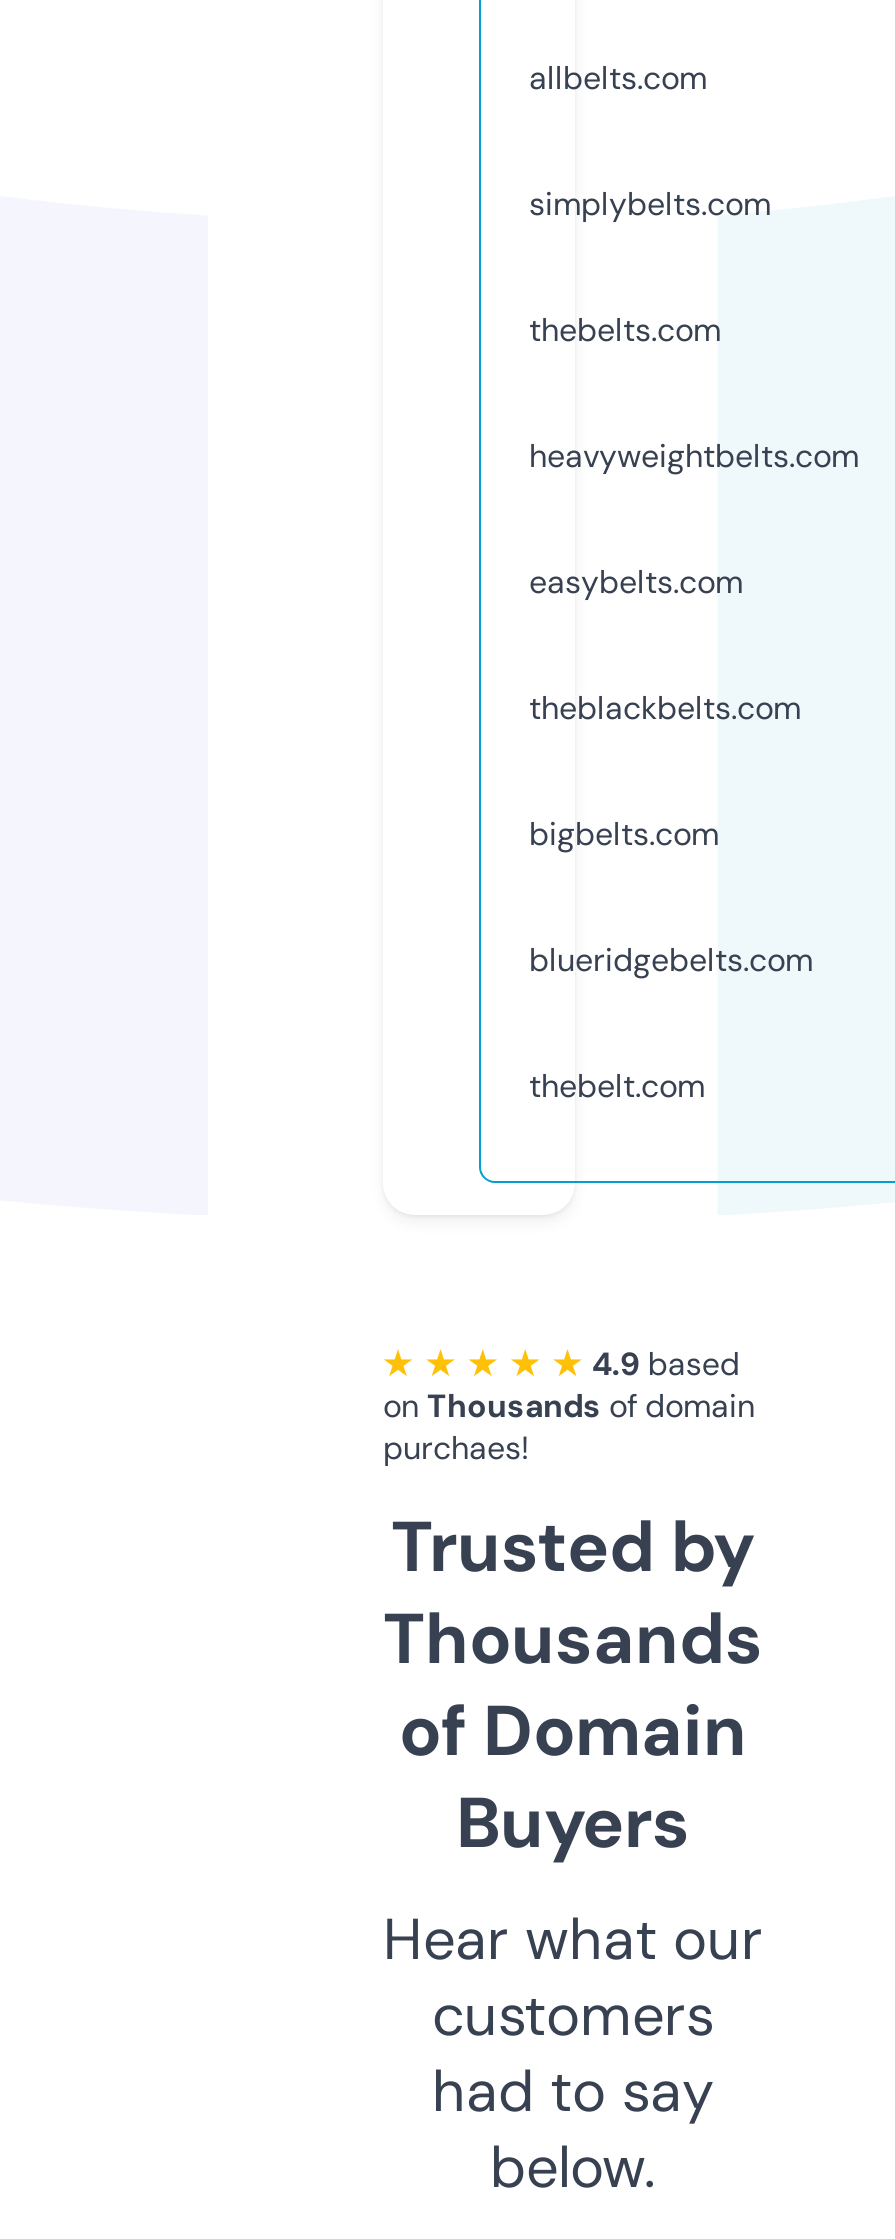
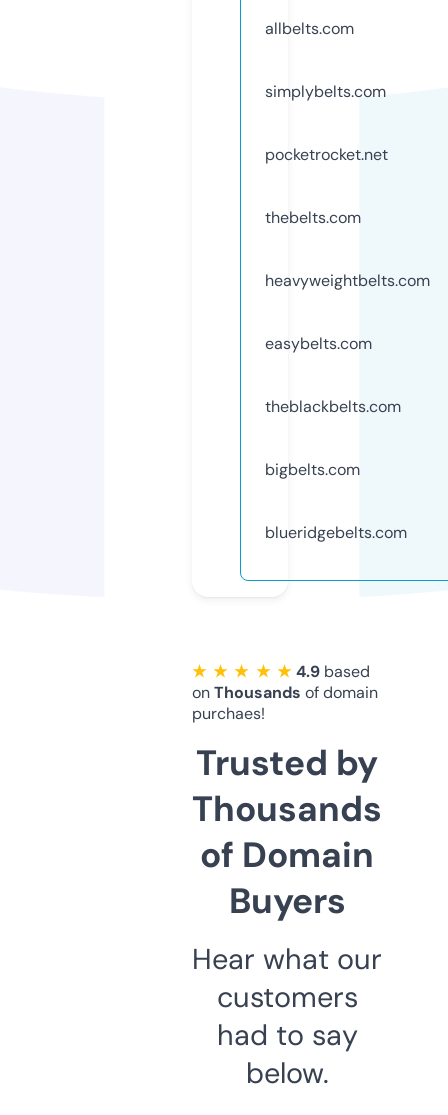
none -> [265,144,388,165] pocketrocket.net
moved [529,309,859,981] -> [265,207,430,543]: thebelts.com | heavyweightbelts.com | easybelts.com | theblackbelts.com | bigbelts.com | blueridgebelts.com
[529,1065,705,1107] thebelt.com -> none

